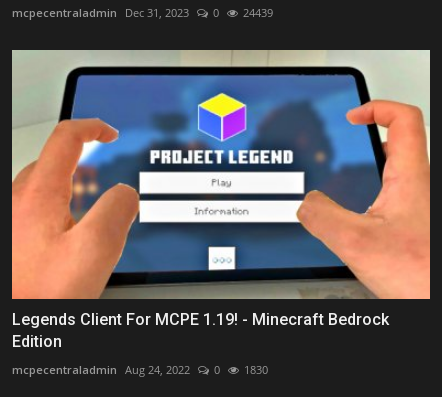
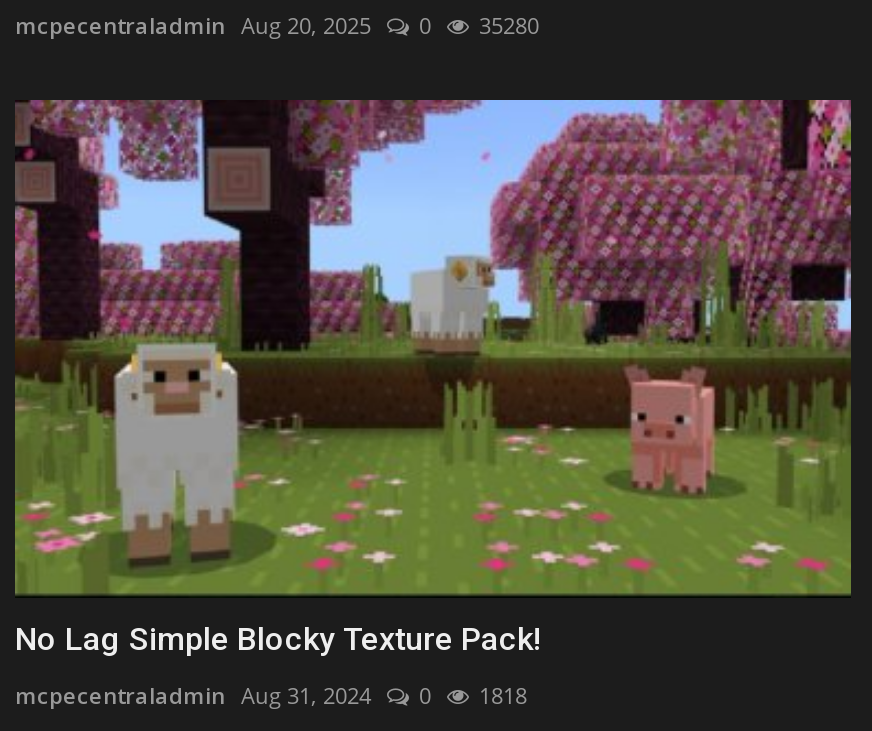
[12,5,189,20] mcpecentraladmin Dec 31, 2023 -> [15,11,371,41] mcpecentraladmin Aug 20, 2025
[243,5,273,20] 24439 -> [479,11,539,41] 35280
[11,49,431,351] [image] | Legends Client For MCPE 1.19! - Minecraft Bedrock | Edition -> [15,98,851,658] [image] | No Lag Simple Blocky Texture Pack!
[12,362,190,377] mcpecentraladmin Aug 24, 2022 -> [15,680,371,710] mcpecentraladmin Aug 31, 2024
[244,362,268,377] 1830 -> [479,680,527,710] 1818

